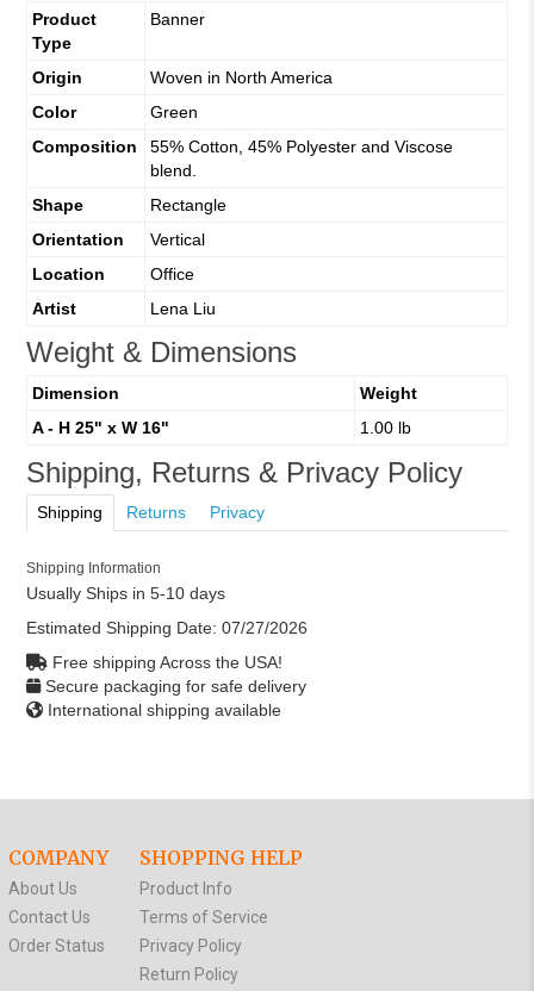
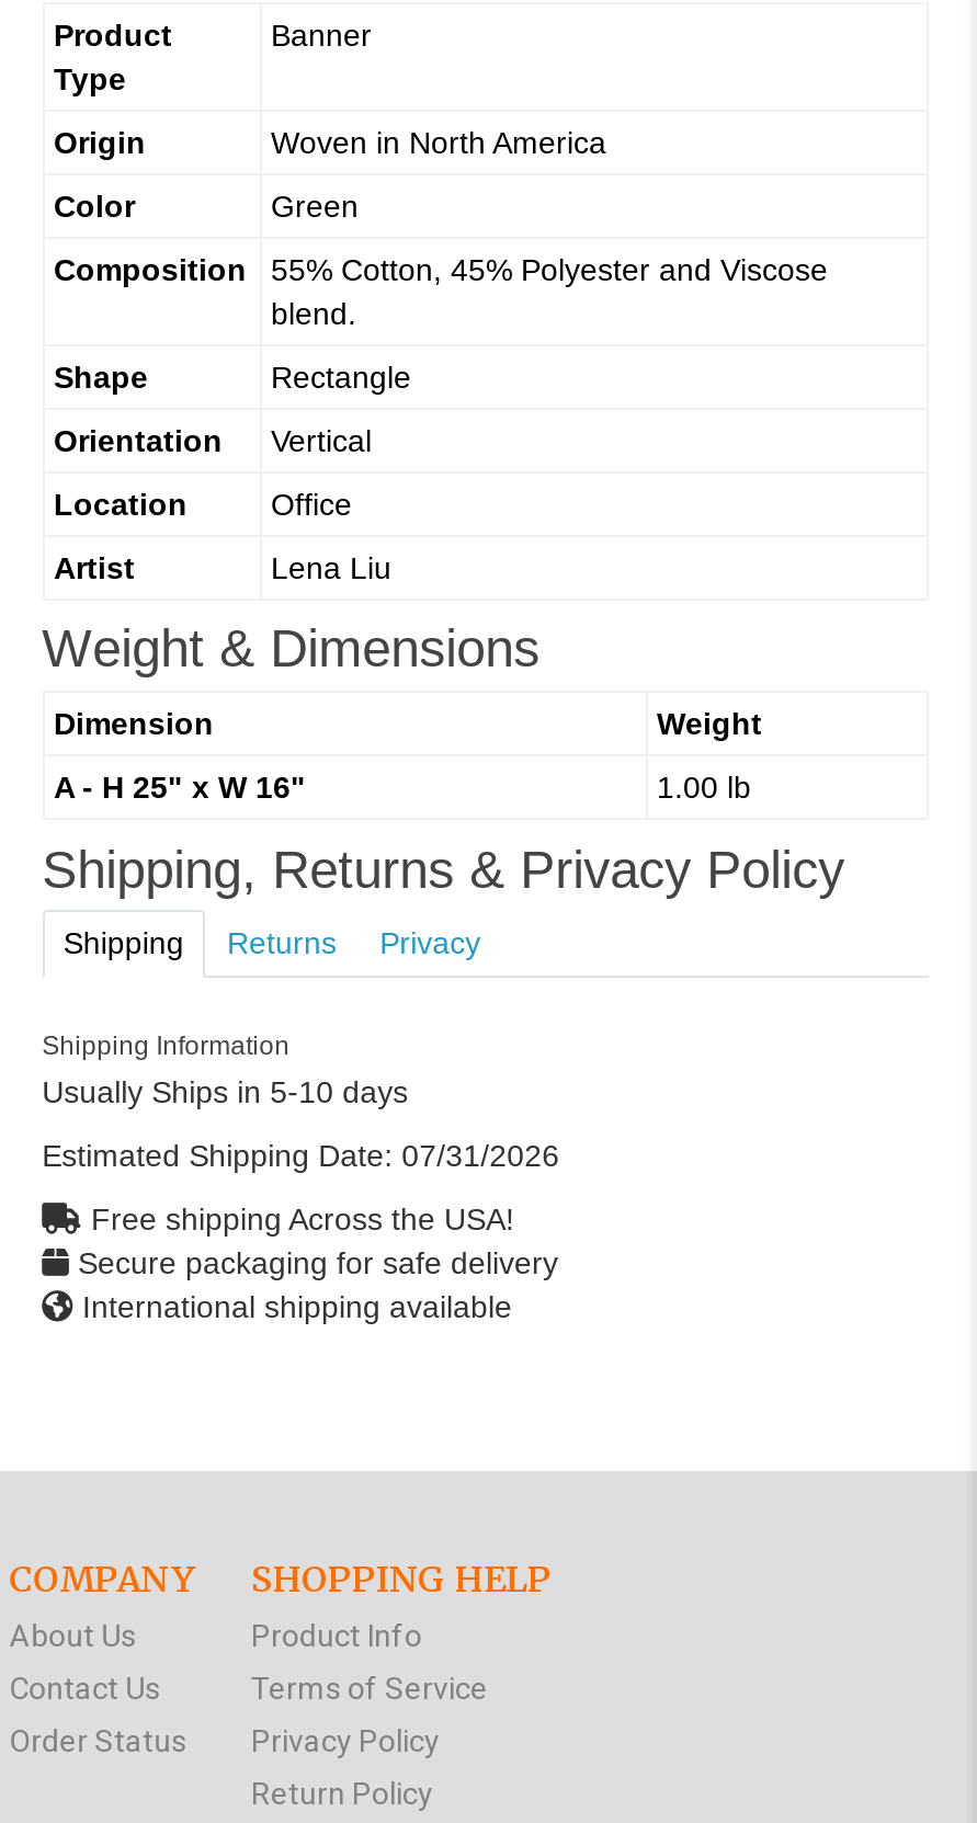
[26,618,307,637] Estimated Shipping Date: 07/27/2026 -> [42,1137,559,1173] Estimated Shipping Date: 07/31/2026

